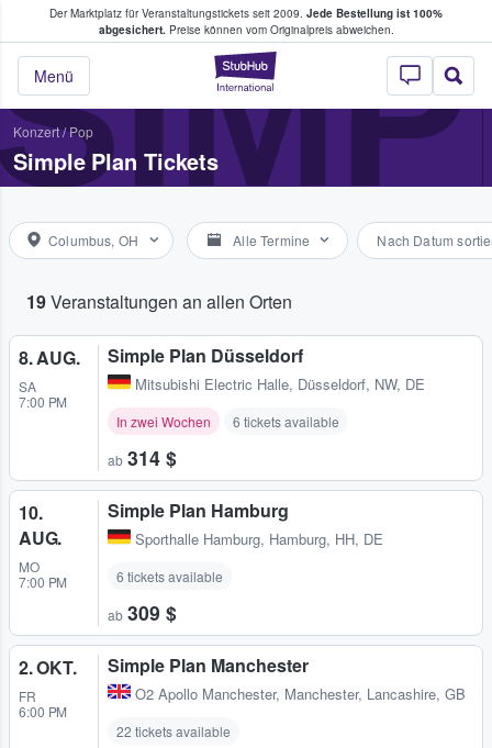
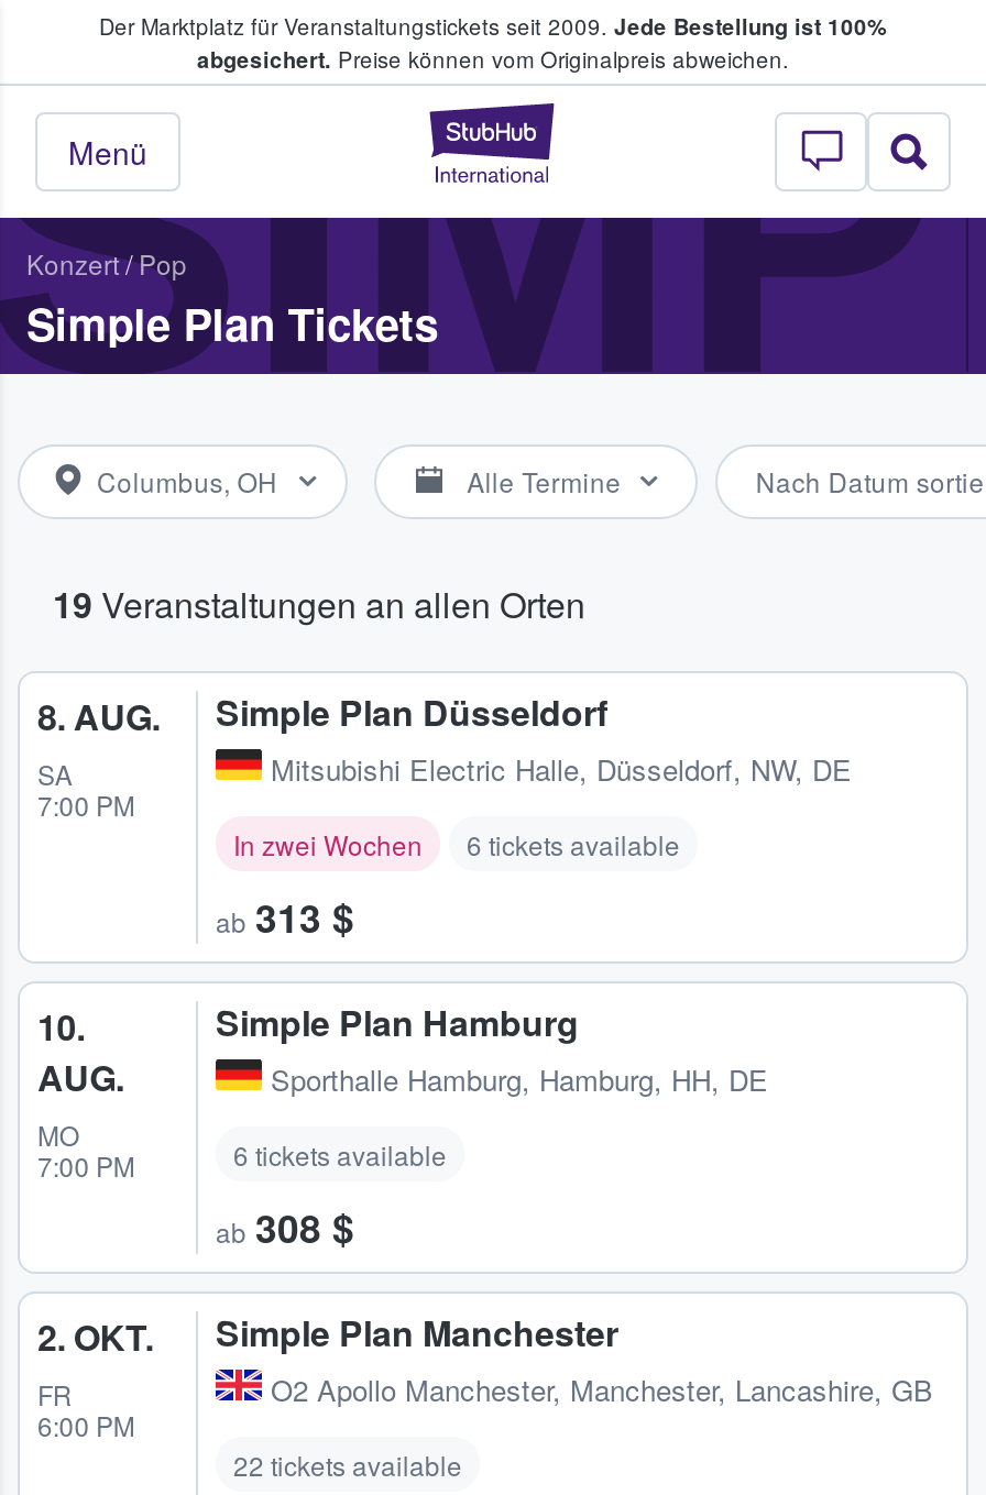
[108,444,177,471] ab 314 $ -> [216,889,354,944] ab 313 $
[108,599,177,626] ab 309 $ -> [216,1200,354,1255] ab 308 $

